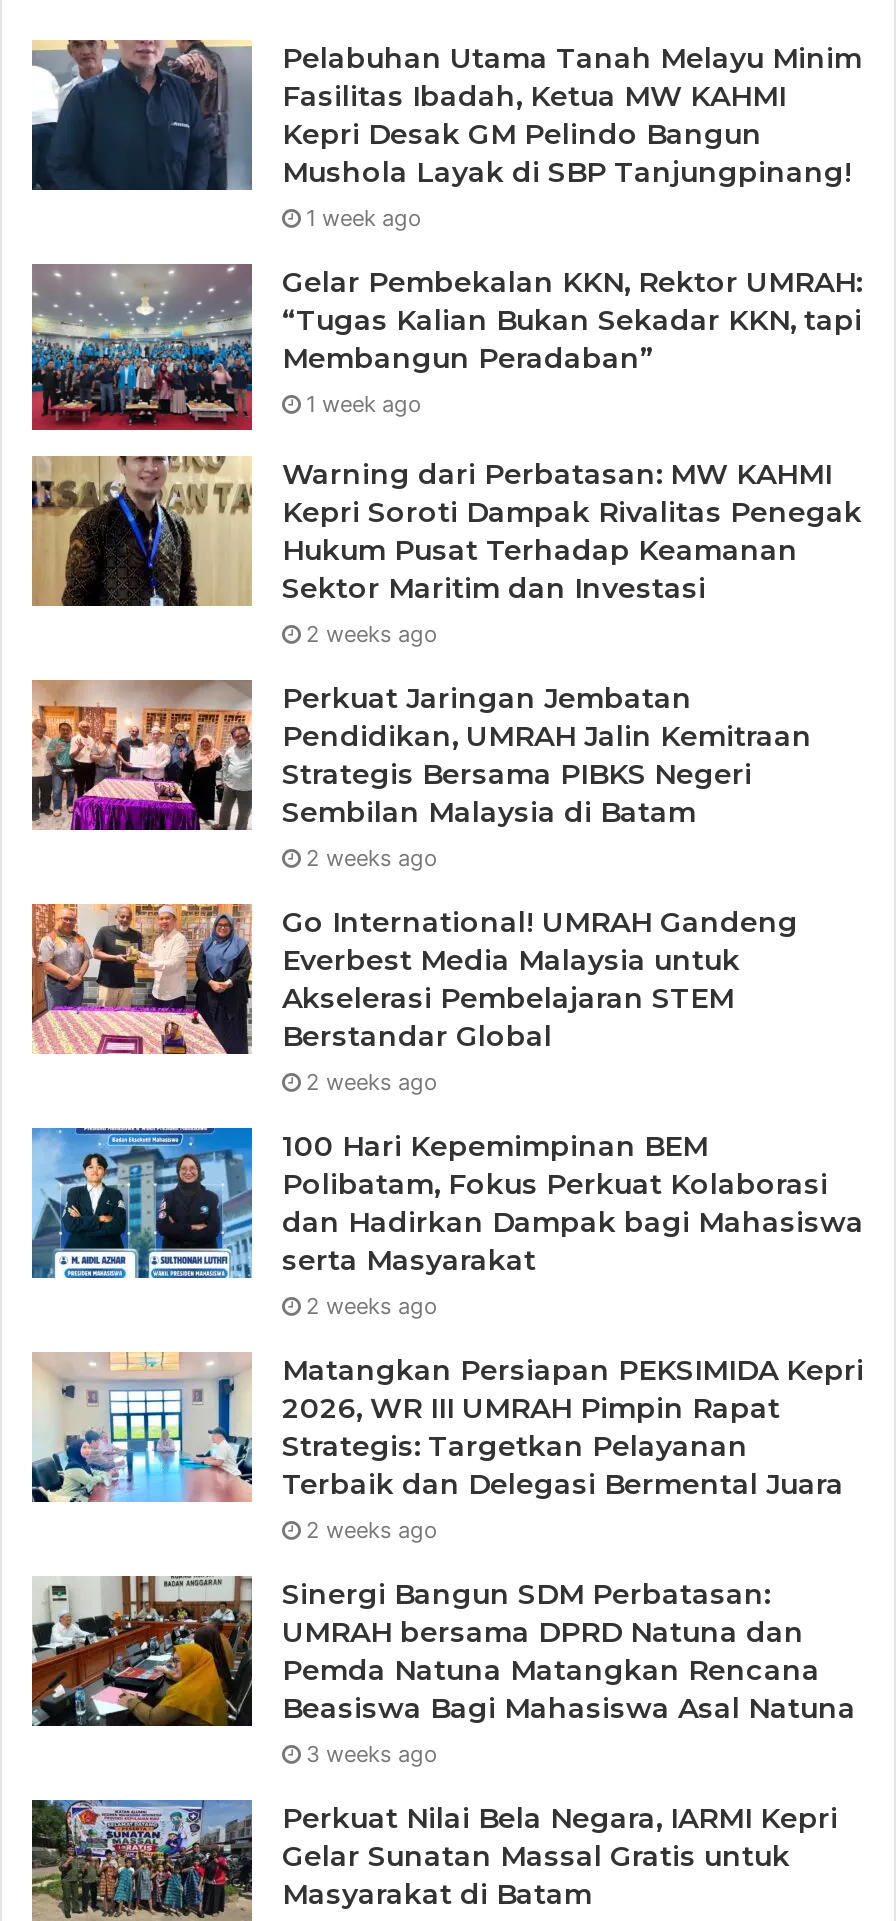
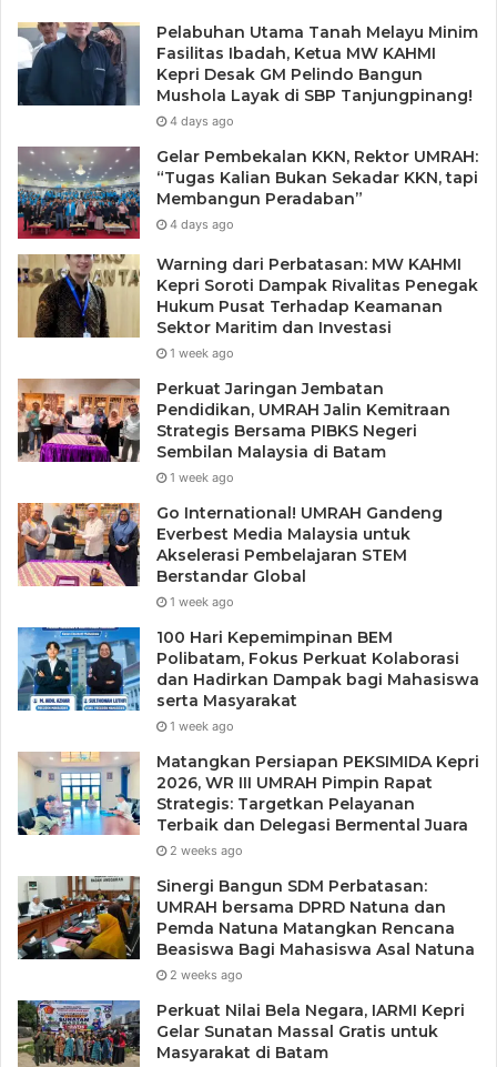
[306,204,422,232] 1 week ago -> [170,113,234,129] 4 days ago
[306,390,422,418] 1 week ago -> [170,217,234,232] 4 days ago
[306,621,438,649] 2 weeks ago -> [170,345,234,360] 1 week ago
[306,845,438,873] 2 weeks ago -> [170,469,234,485] 1 week ago
[306,1069,438,1097] 2 weeks ago -> [170,593,234,609] 1 week ago
[306,1293,438,1321] 2 weeks ago -> [170,718,234,733] 1 week ago
[306,1741,438,1769] 3 weeks ago -> [170,967,243,982] 2 weeks ago

